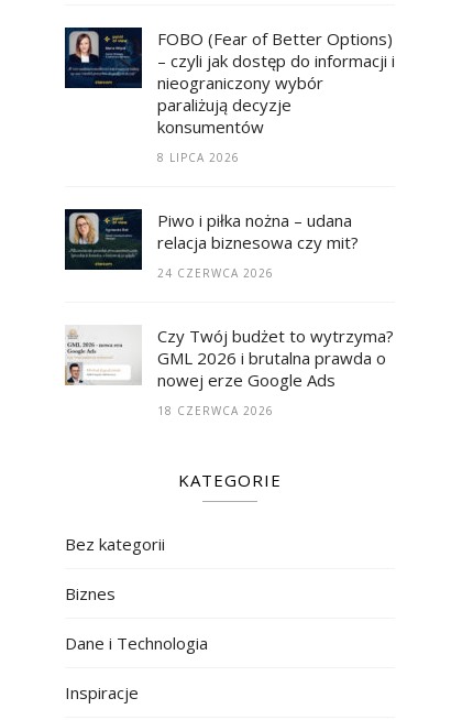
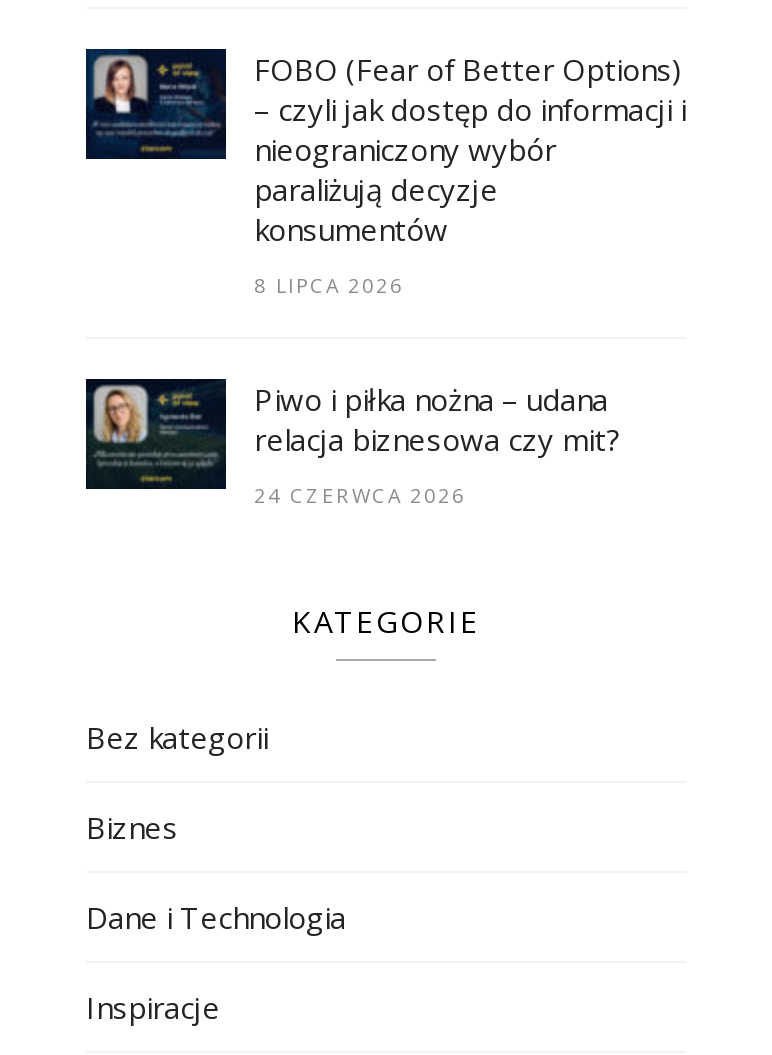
[64,325,394,418] [image] | Czy Twój budżet to wytrzyma? | GML 2026 i brutalna prawda o | nowej erze Google Ads | 18 CZERWCA 2026 -> none

